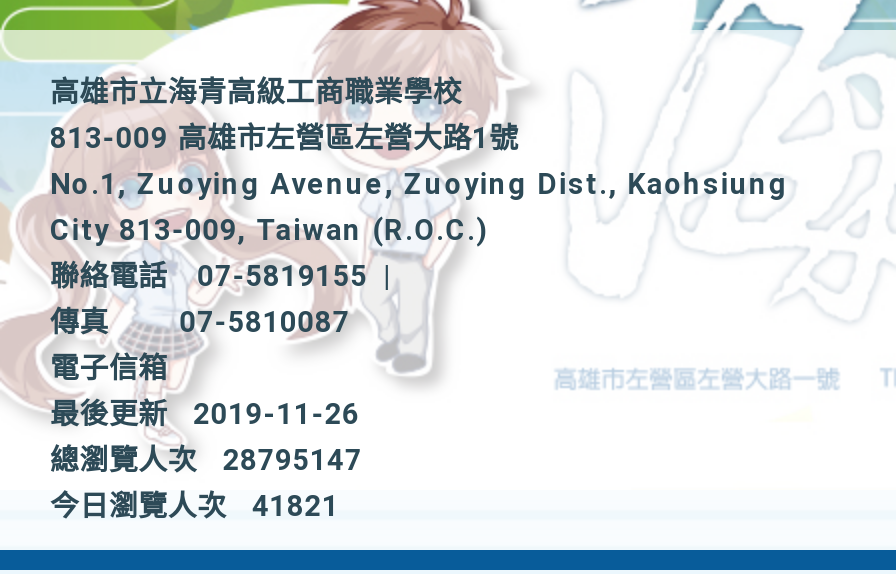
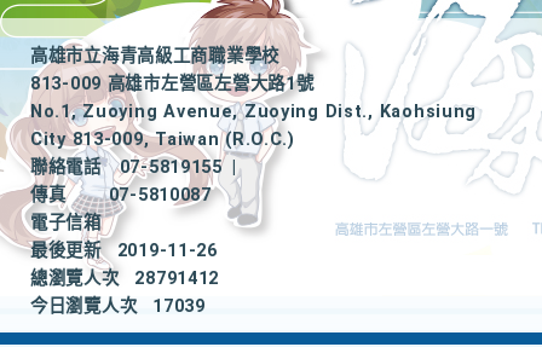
[50,444,362,478] 總瀏覽人次 28795147 -> [30,268,219,289] 總瀏覽人次 28791412
[50,490,339,524] 今日瀏覽人次 41821 -> [30,296,205,317] 今日瀏覽人次 17039

